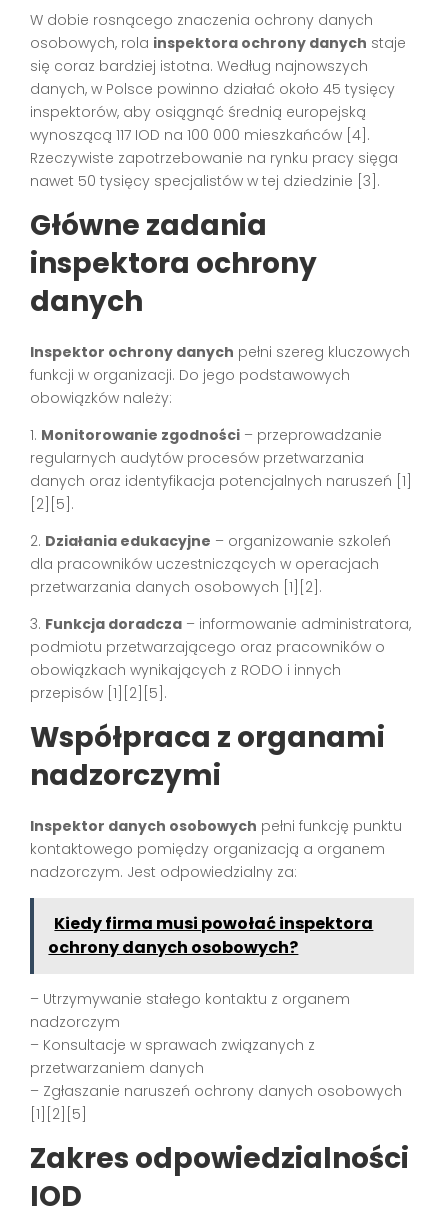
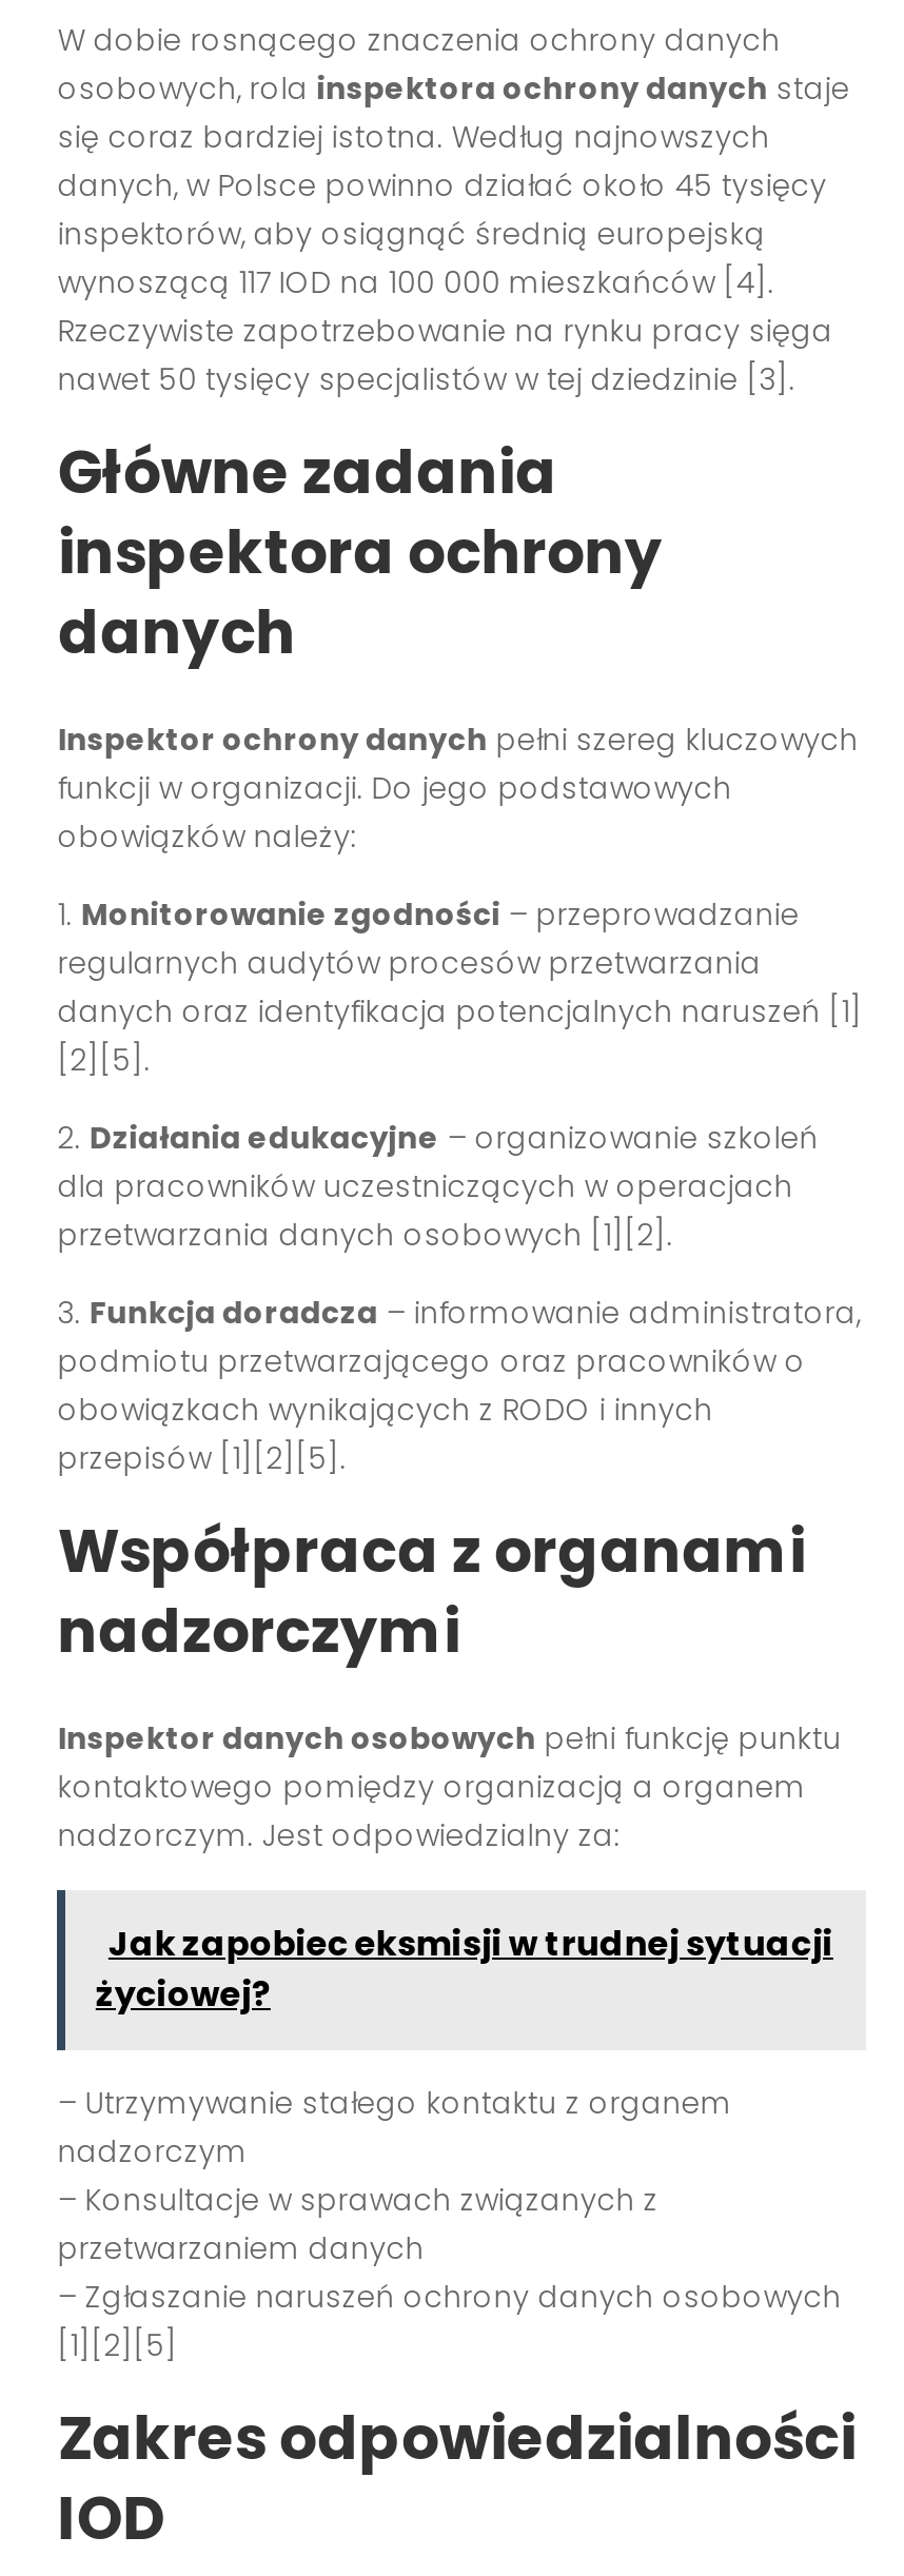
[48,912,373,959] Kiedy firma musi powołać inspektora | ochrony danych osobowych? -> [96,1920,833,2019] Jak zapobiec eksmisji w trudnej sytuacji | życiowej?

